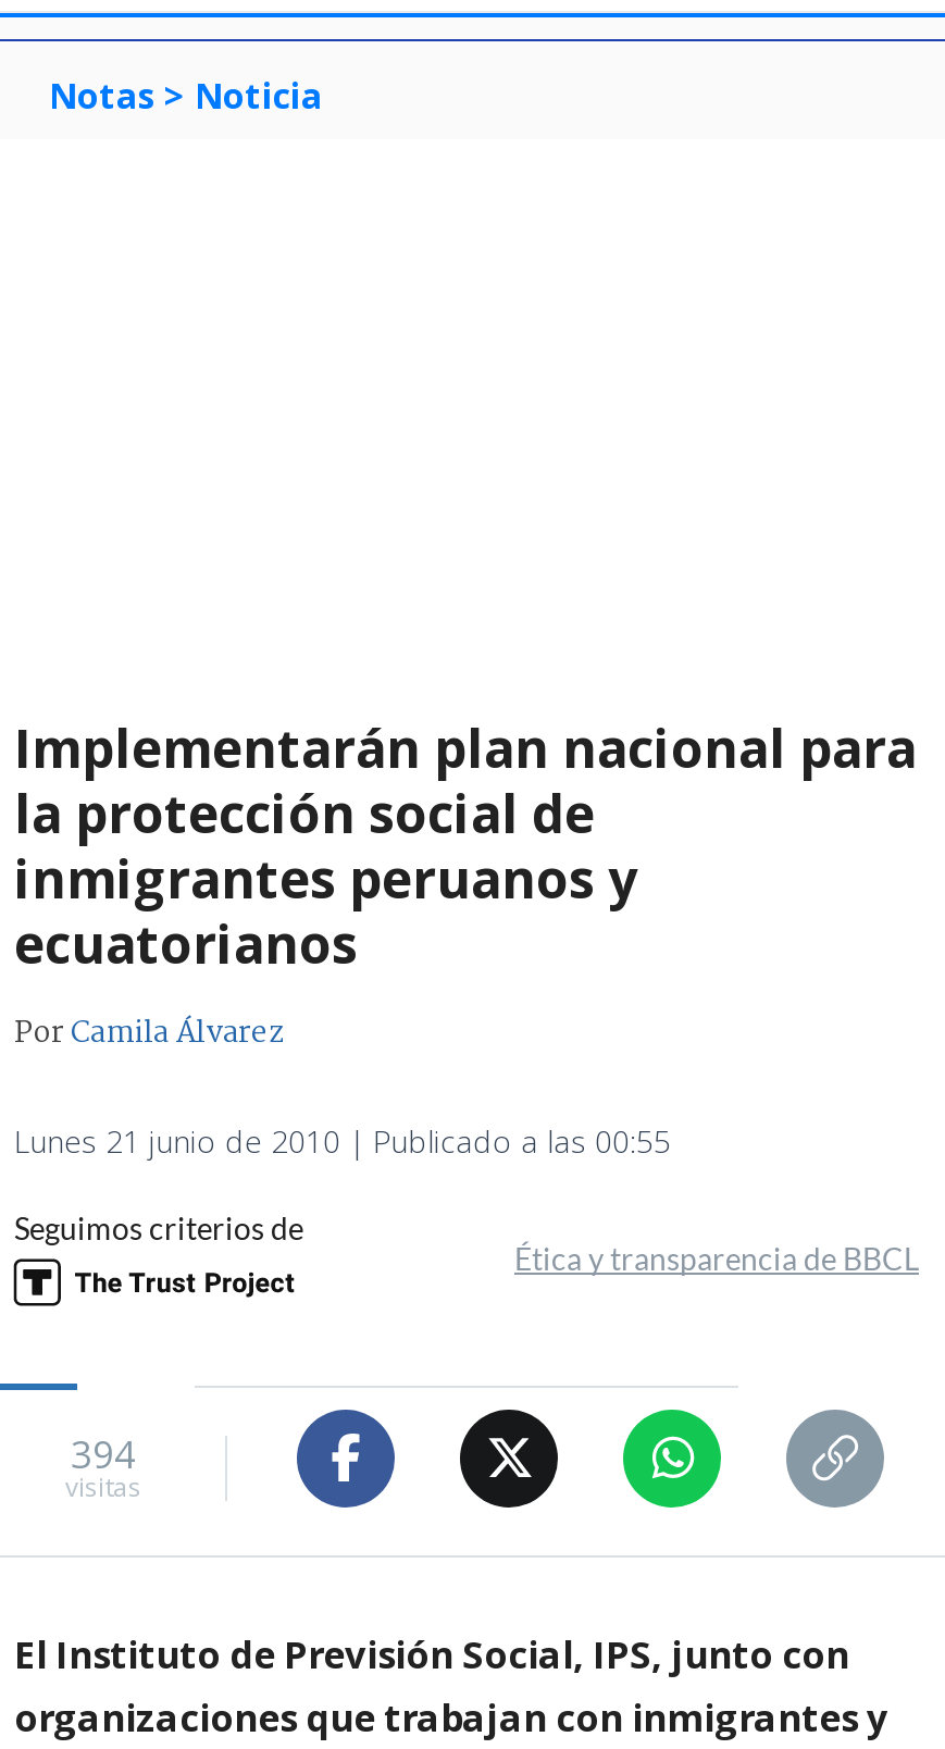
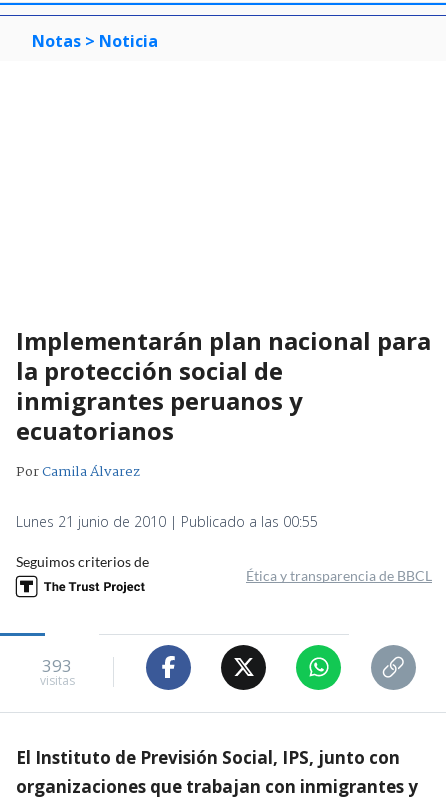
[71,1430,136,1480] 394 -> [42,654,72,677] 393

